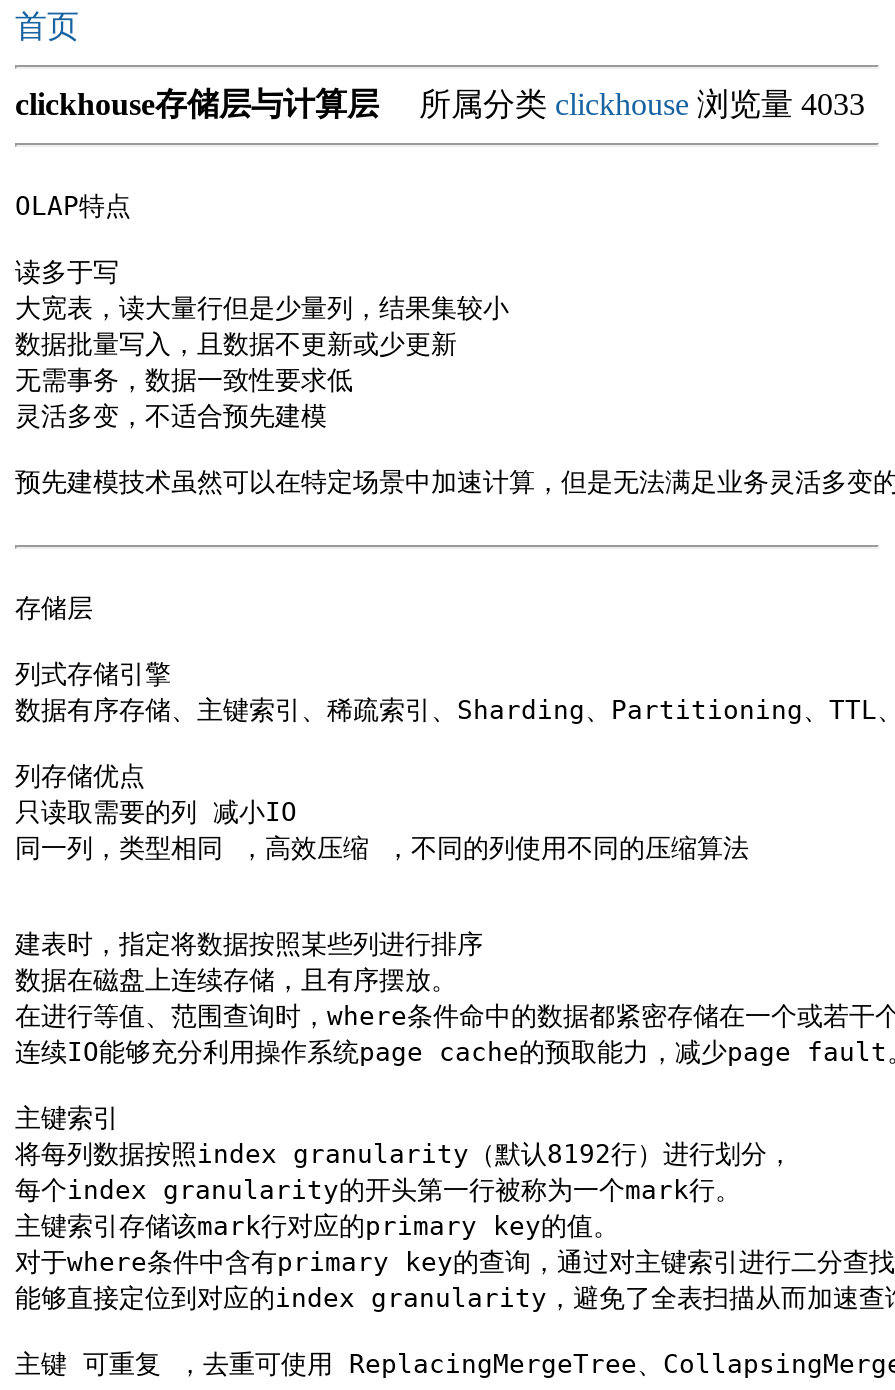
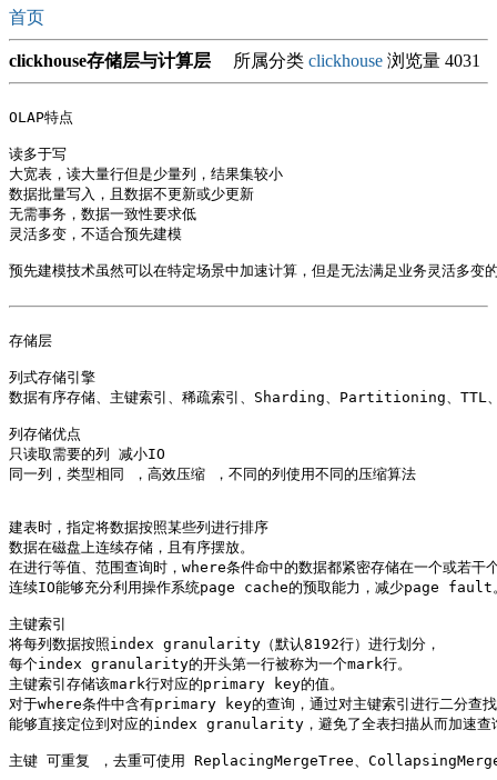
[15,87,865,121] clickhouse存储层与计算层所属分类clickhouse浏览量 4033 -> [9,51,480,70] clickhouse存储层与计算层所属分类clickhouse浏览量 4031

